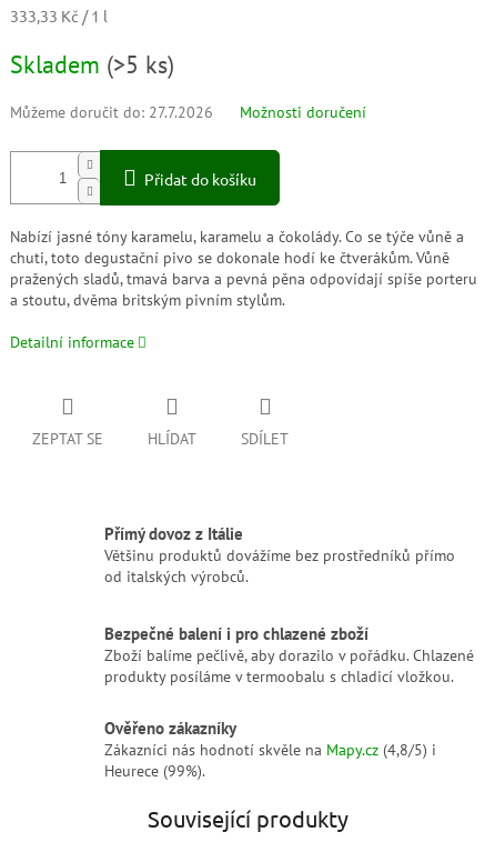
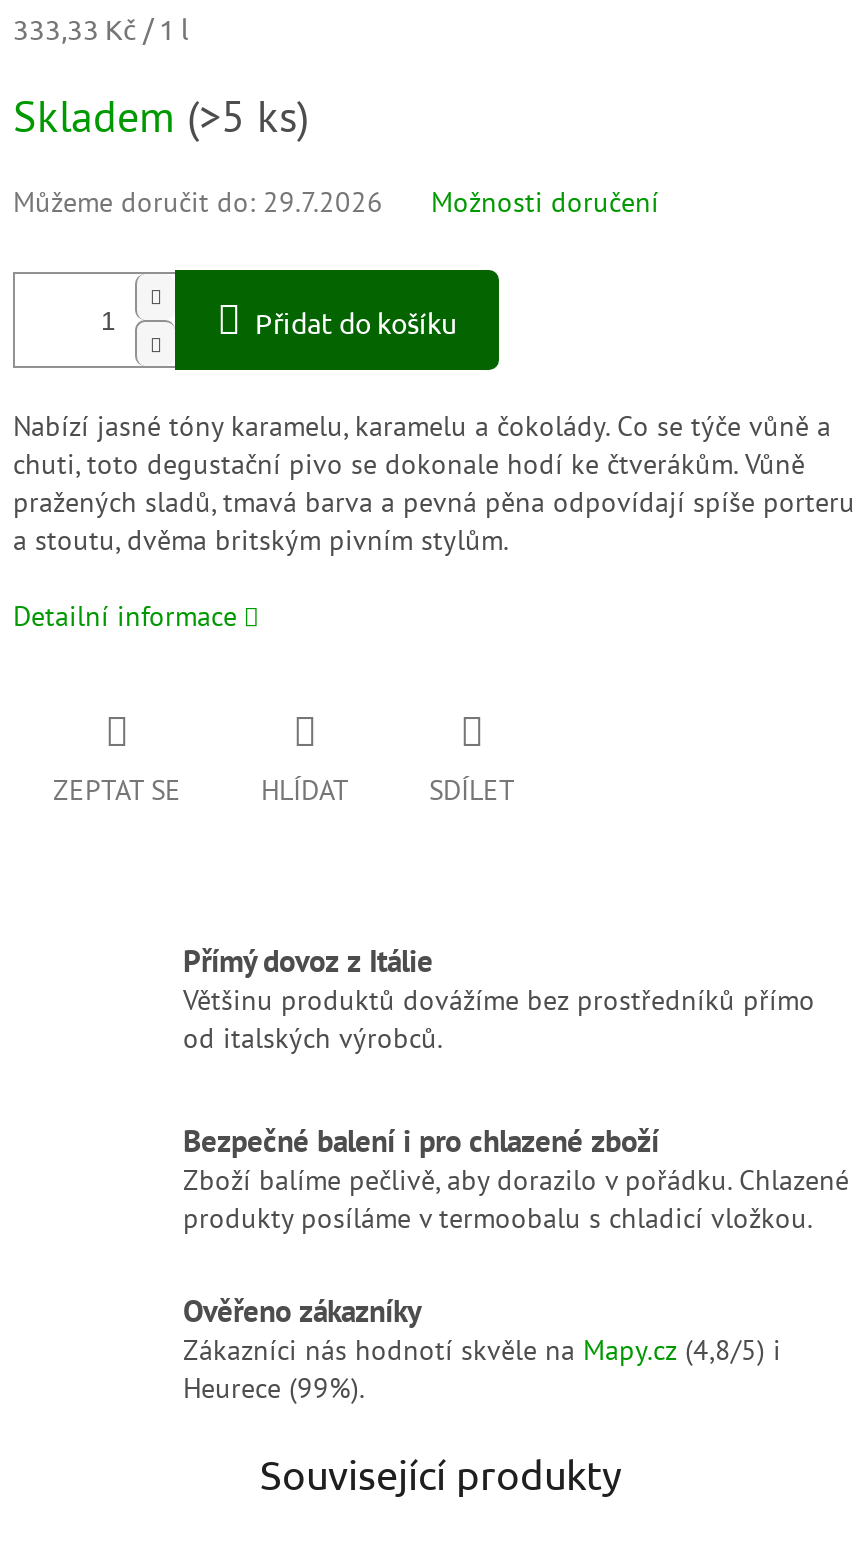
[10,103,213,123] Můžeme doručit do: 27.7.2026 -> [13,185,383,221] Můžeme doručit do: 29.7.2026

